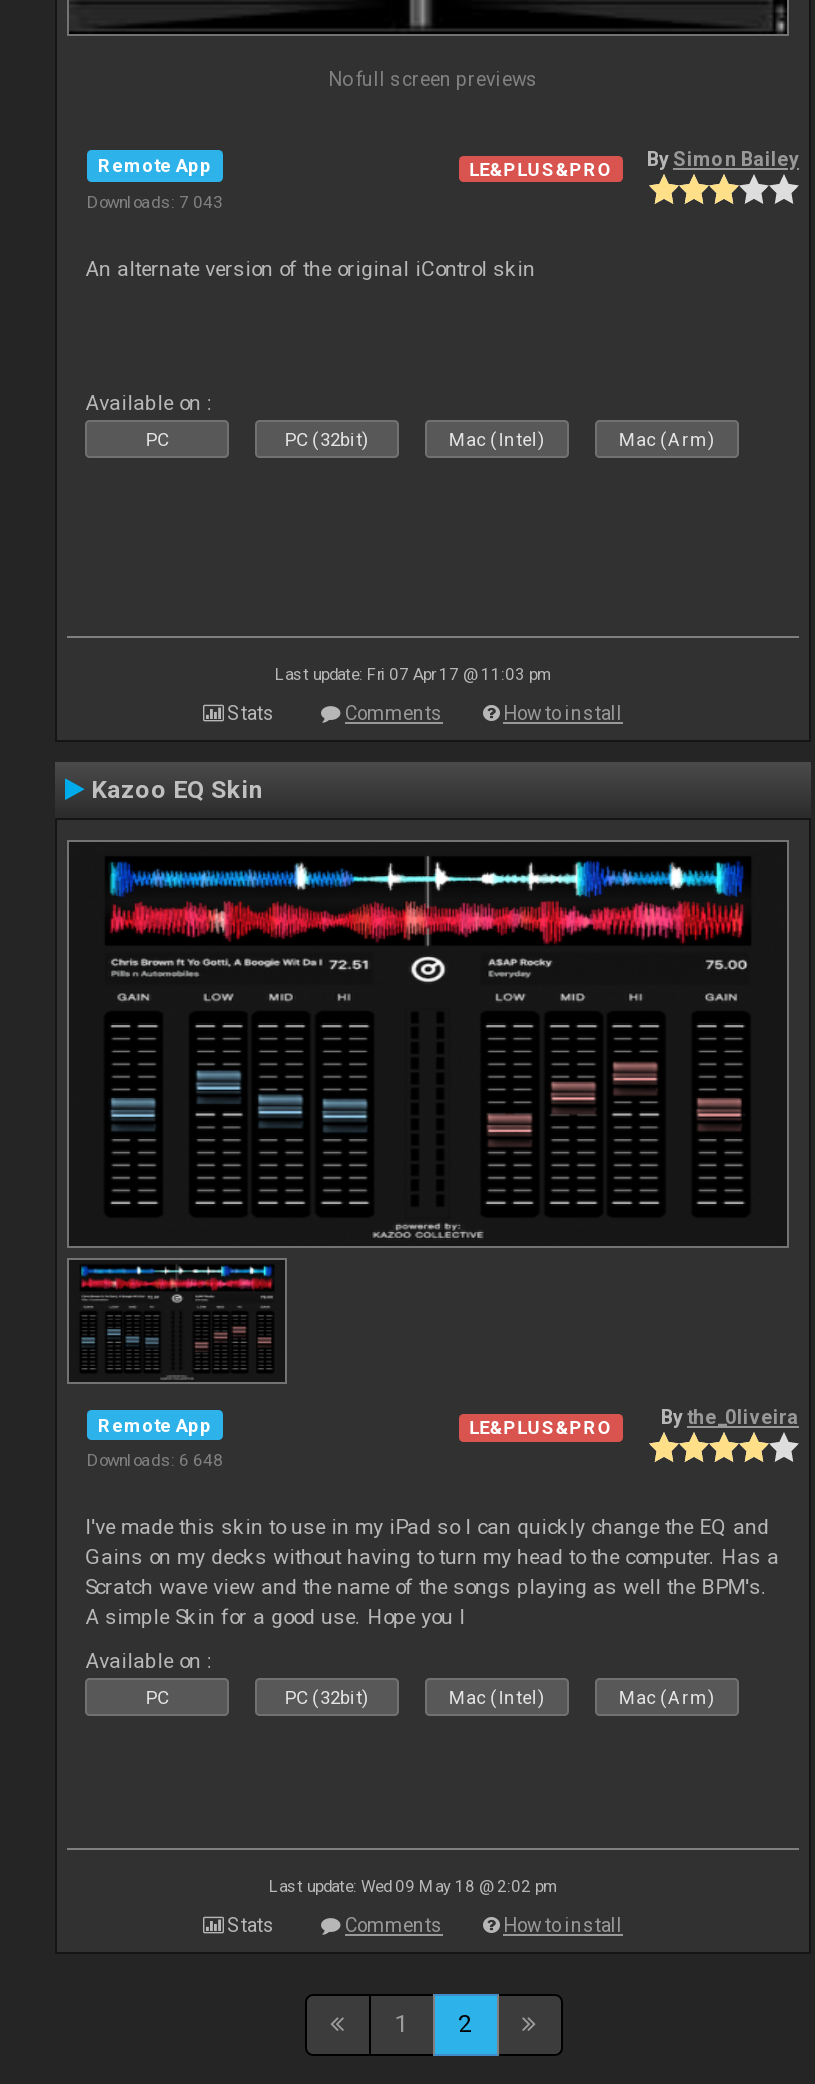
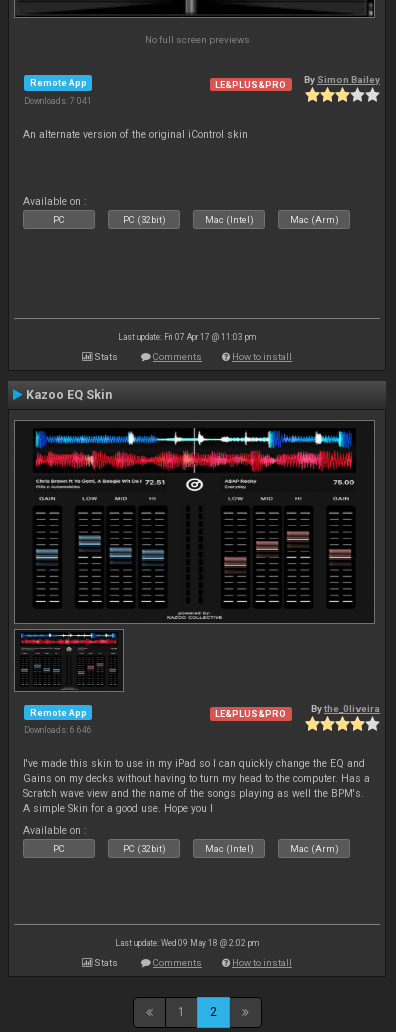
[87,191,223,211] Downloads: 7 043 -> [24,96,92,106] Downloads: 7 041
[87,1451,223,1471] Downloads: 6 648 -> [24,725,92,735] Downloads: 6 646

